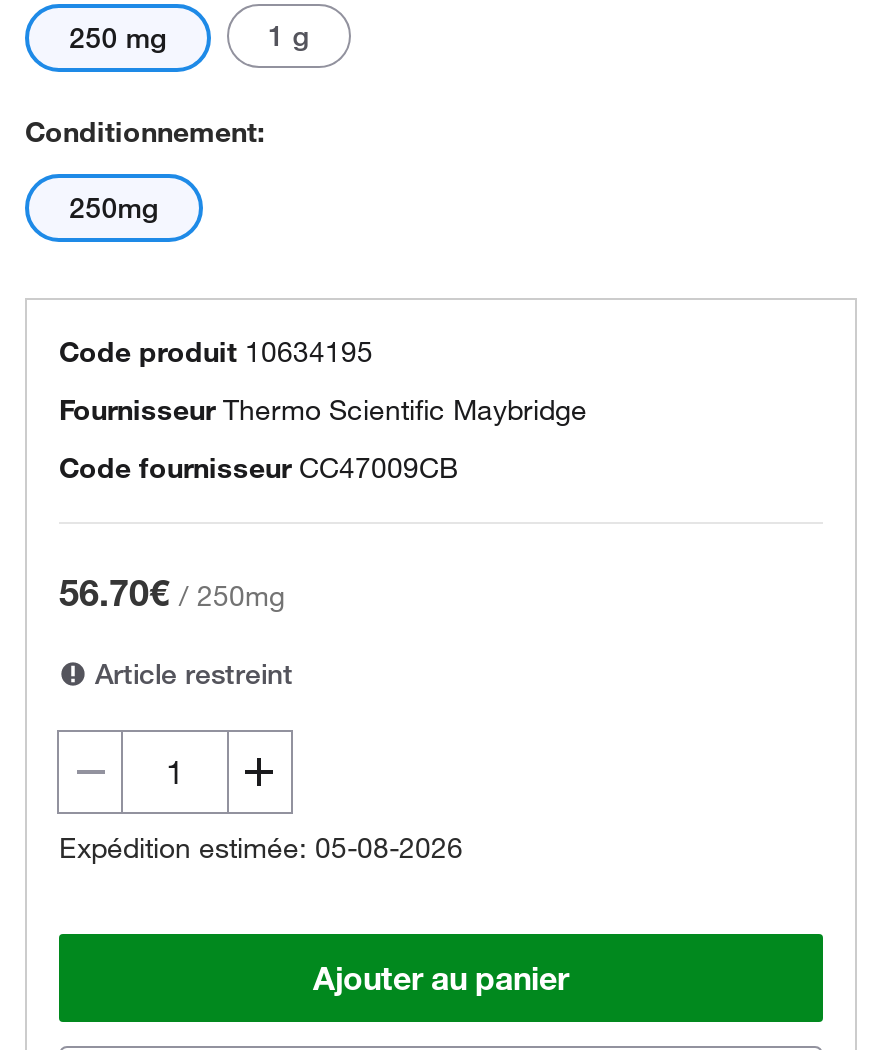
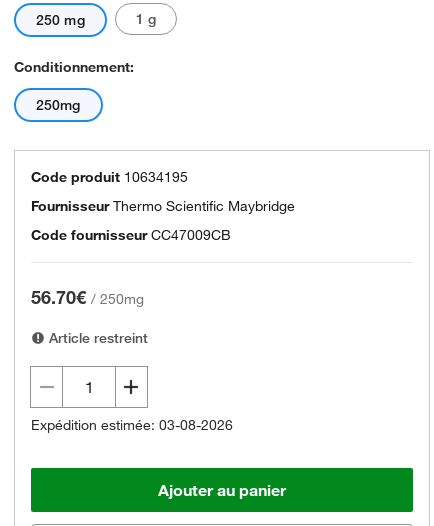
[59,830,463,866] Expédition estimée: 05-08-2026 -> [31,416,233,434] Expédition estimée: 03-08-2026

